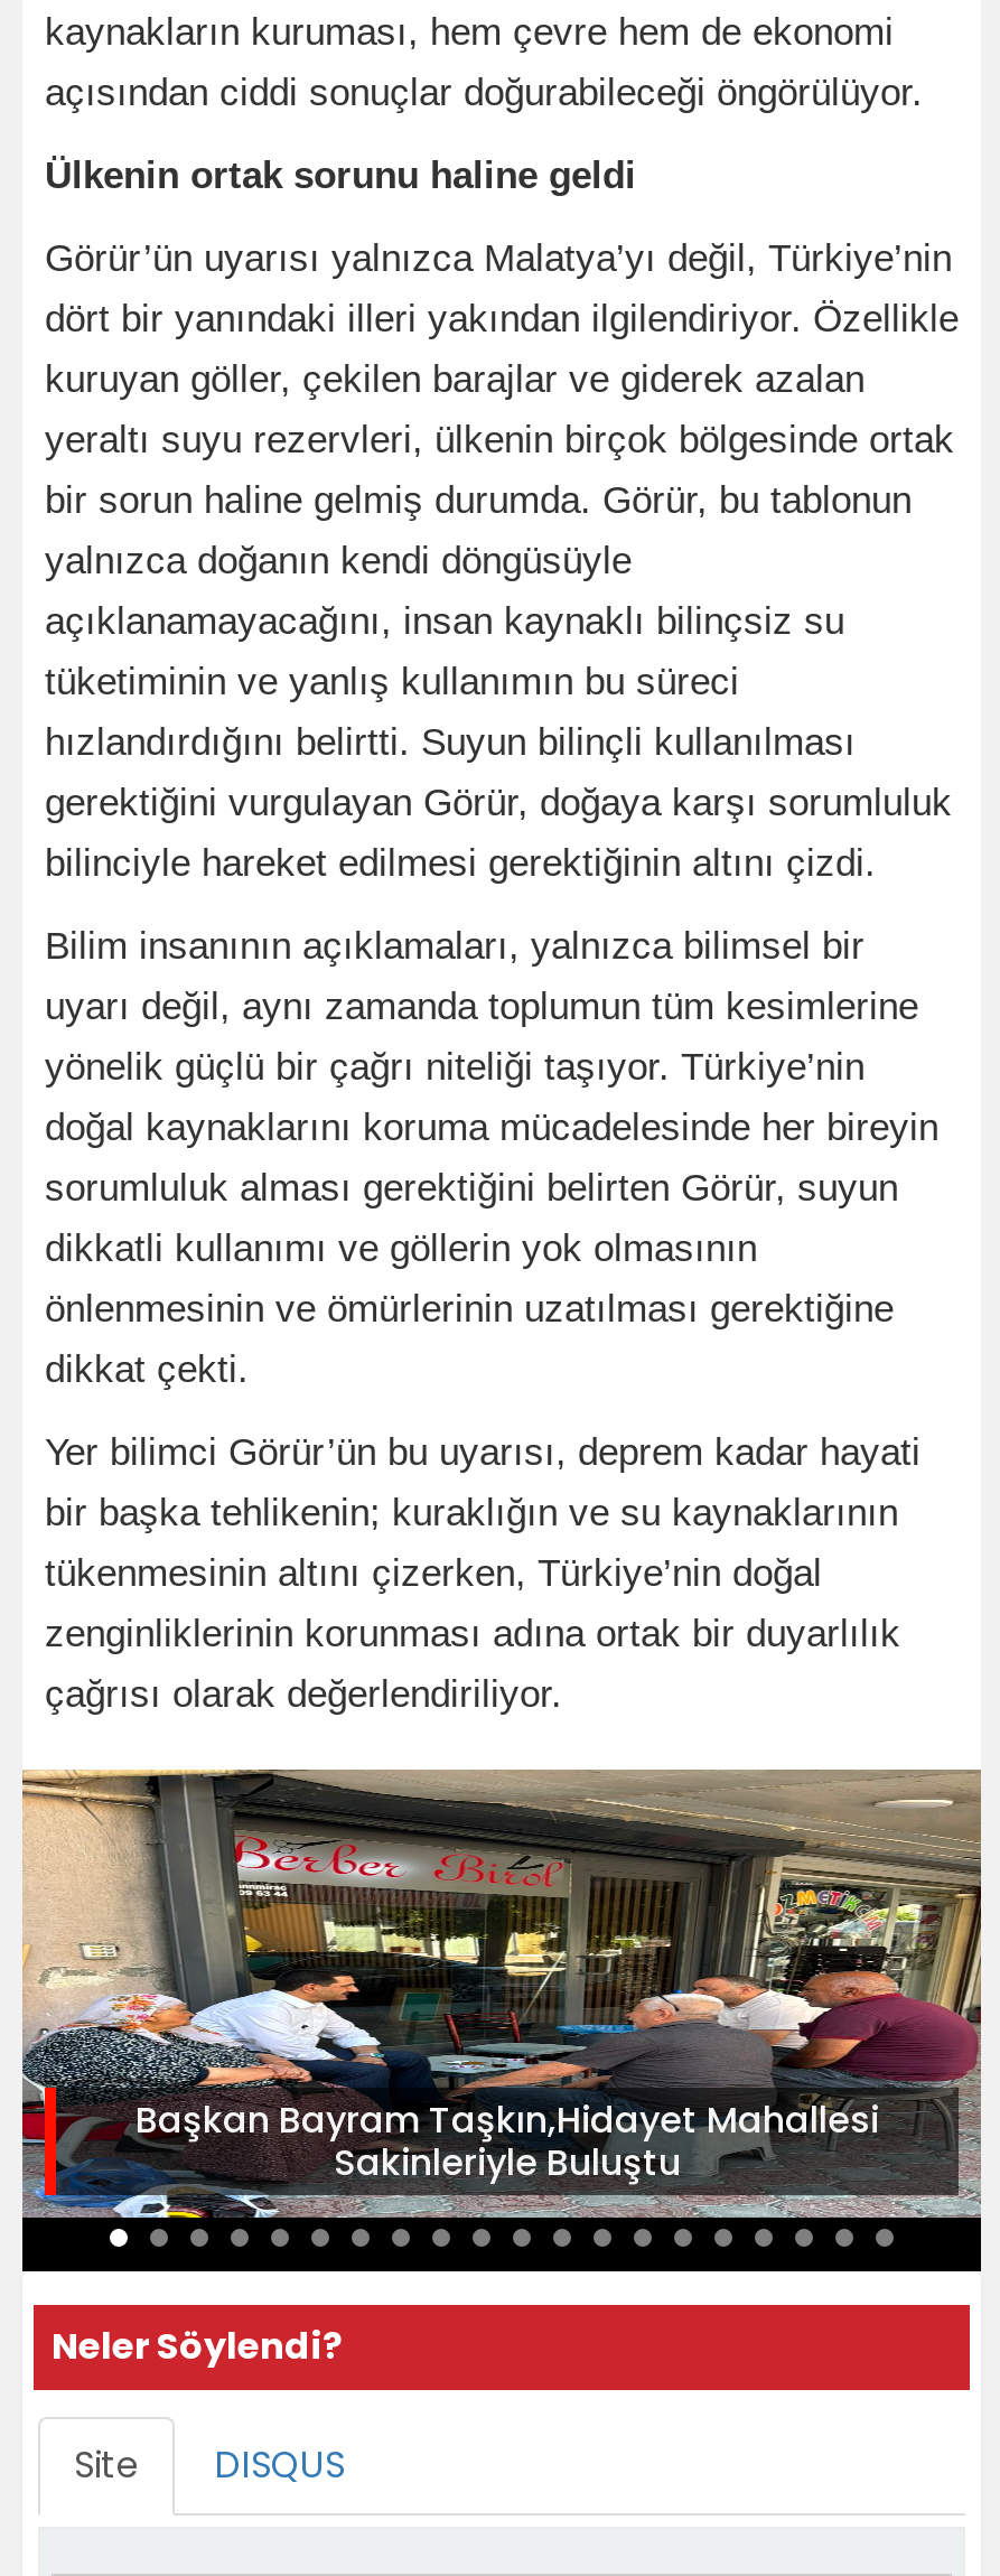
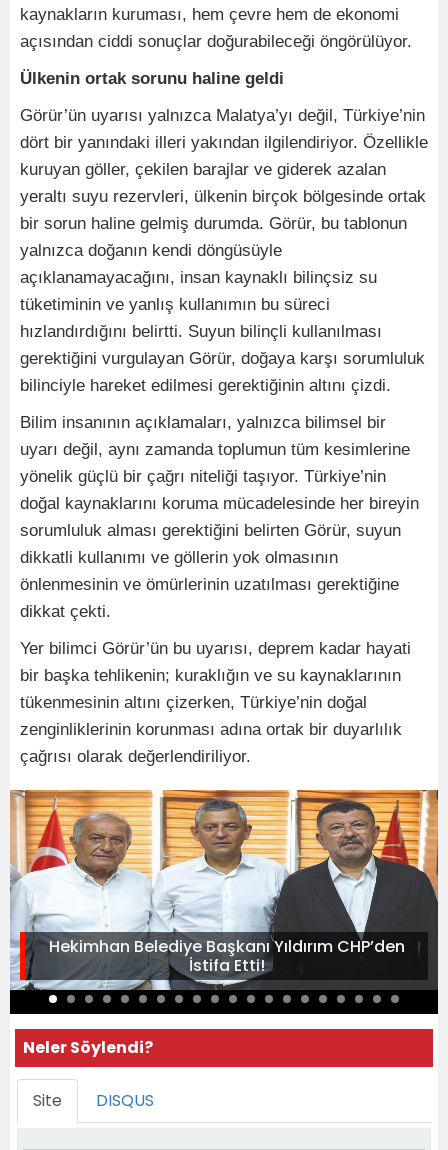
[20,1767,983,2220] [image] | Başkan Bayram Taşkın,Hidayet Mahallesi | Sakinleriyle Buluştu -> [10,789,439,991] [image] | Hekimhan Belediye Başkanı Yıldırım CHP’den | İstifa Etti!

